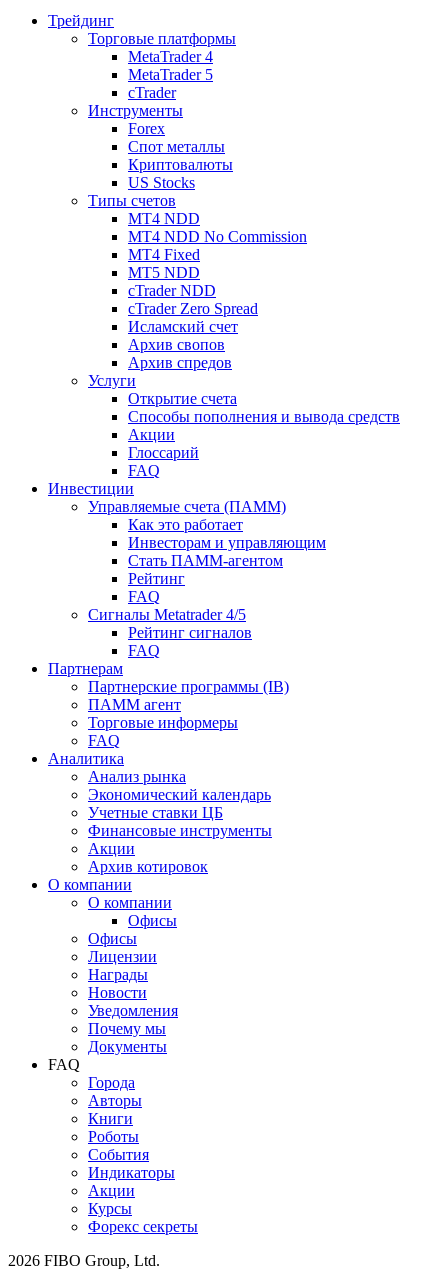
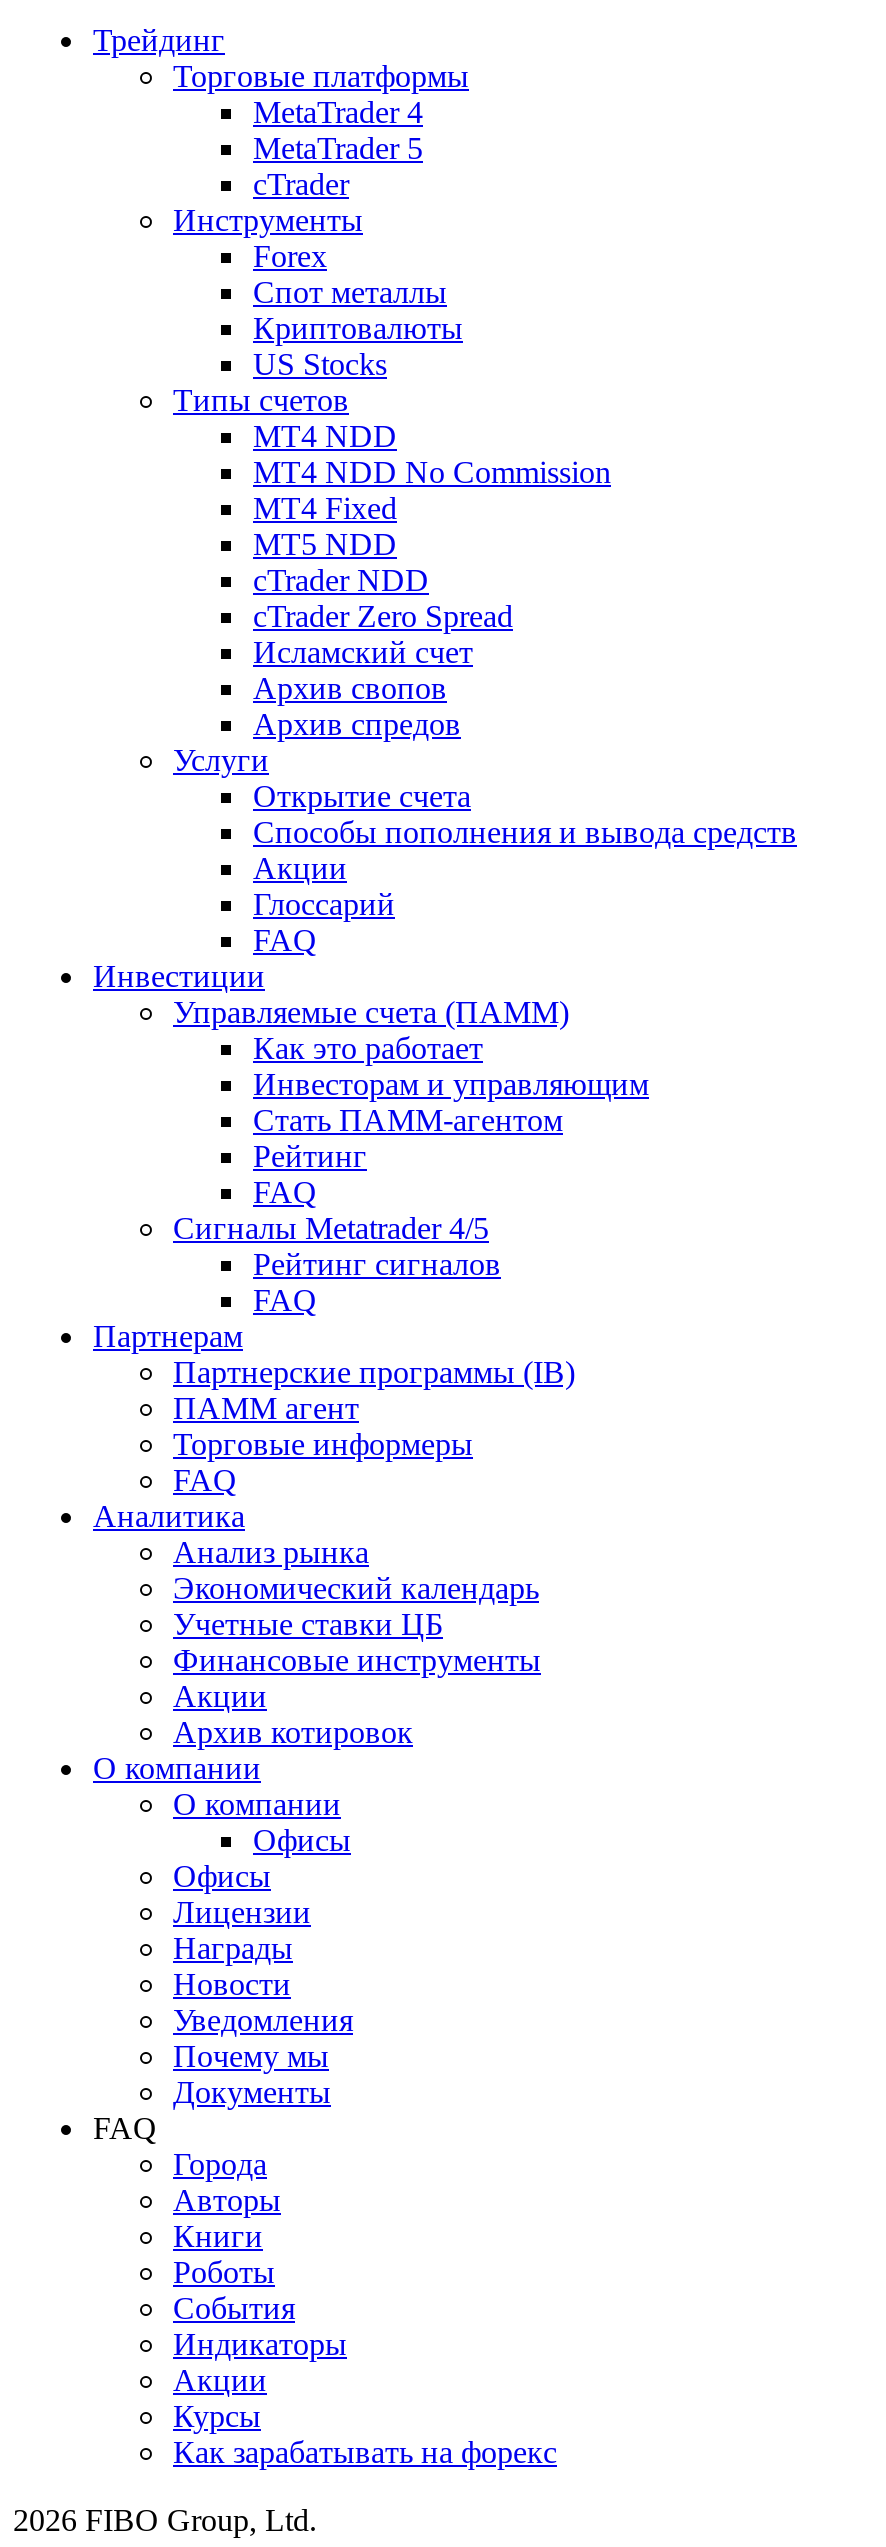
[88,1218,198,1235] Форекс секреты -> [173,2434,557,2468] Как зарабатывать на форекс

